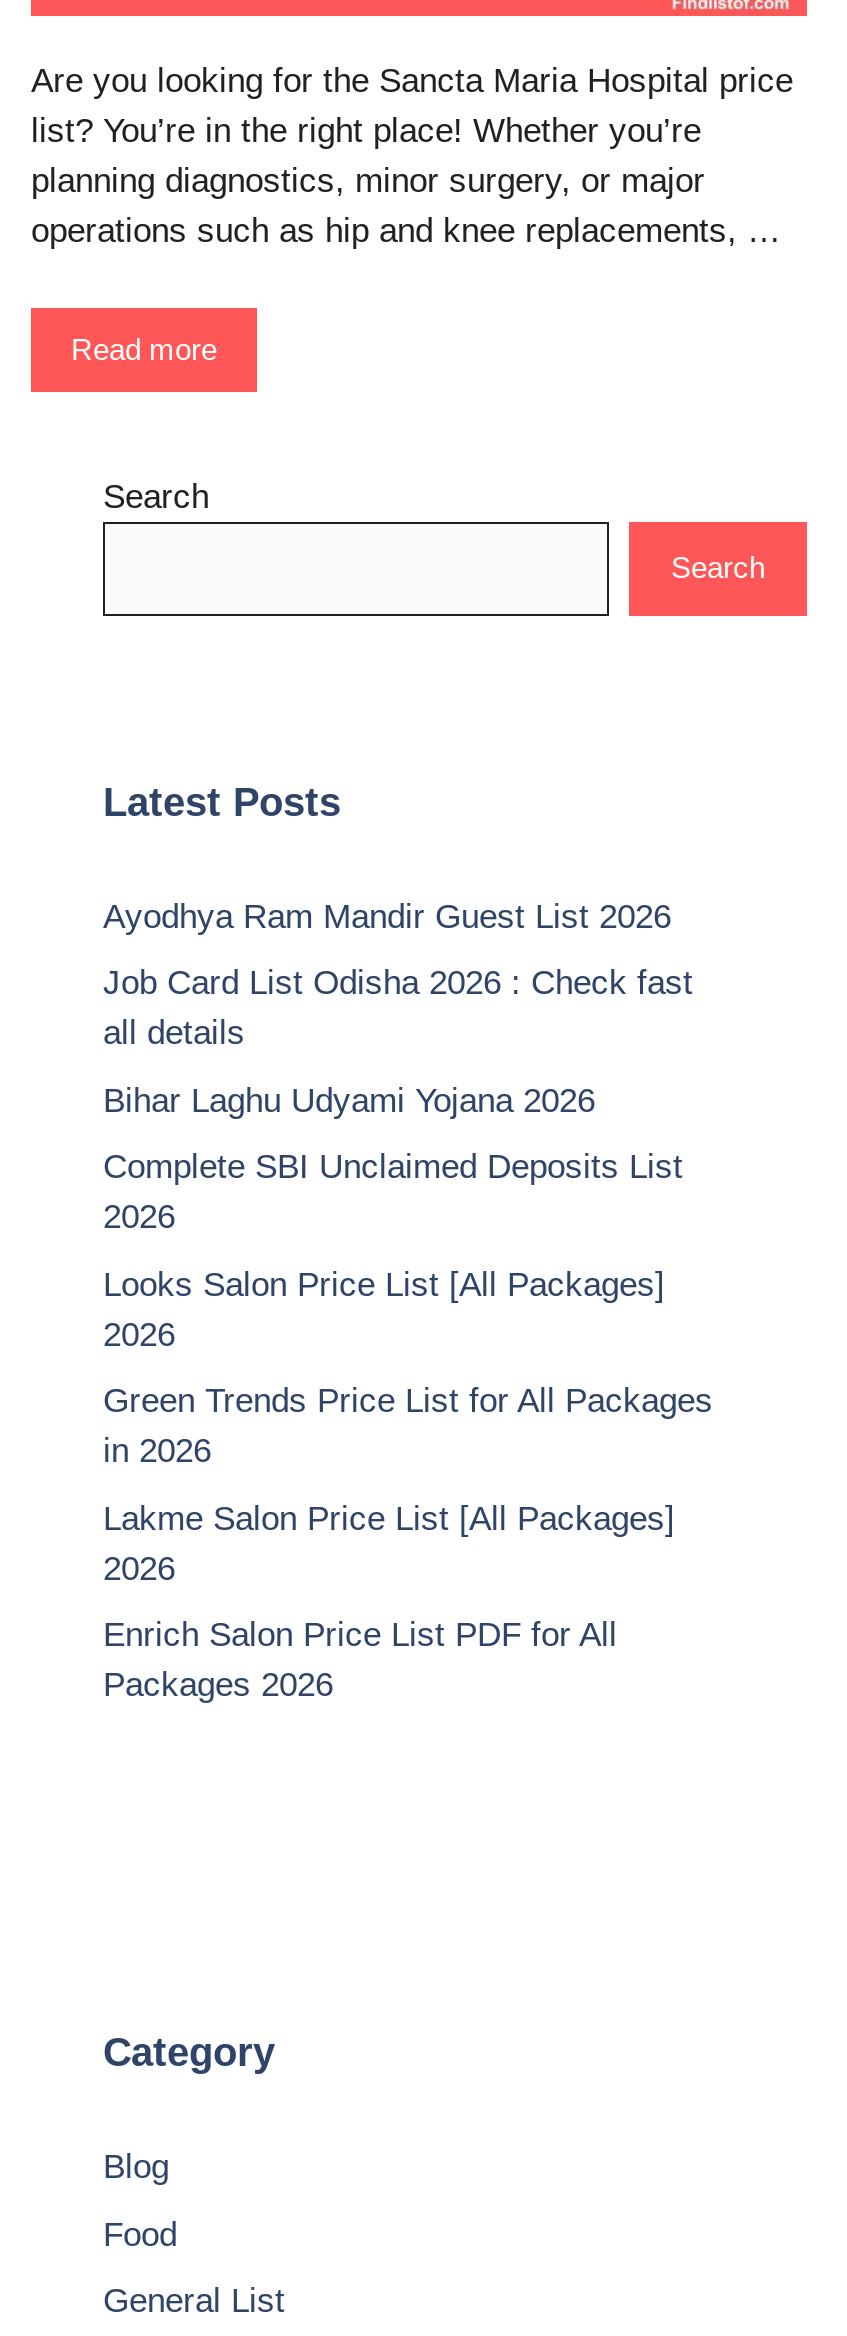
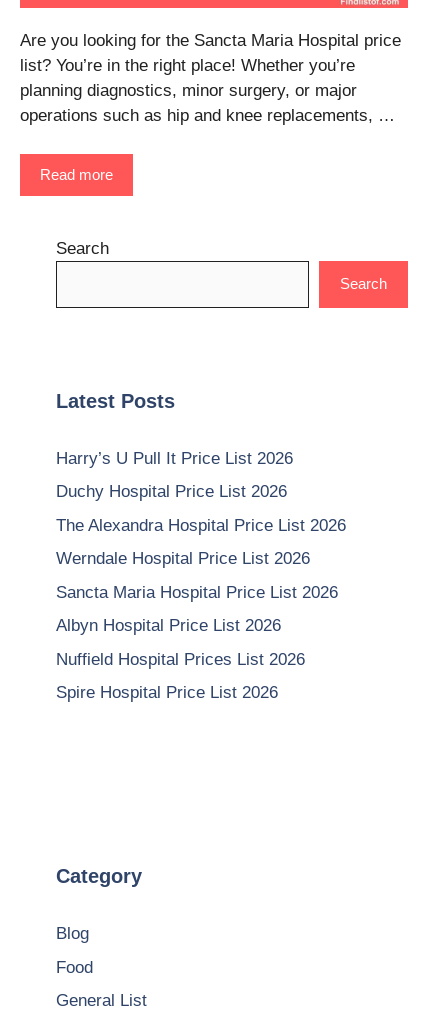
[103,897,671,935] Ayodhya Ram Mandir Guest List 2026 -> [56,449,293,468] Harry’s U Pull It Price List 2026
[103,964,693,1052] Job Card List Odisha 2026 : Check fast | all details -> [56,482,287,501] Duchy Hospital Price List 2026
[103,1081,595,1119] Bihar Laghu Udyami Yojana 2026 -> [56,516,346,535] The Alexandra Hospital Price List 2026
[103,1148,683,1236] Complete SBI Unclaimed Deposits List | 2026 -> [56,549,310,568] Werndale Hospital Price List 2026
[103,1265,665,1353] Looks Salon Price List [All Packages] | 2026 -> [56,583,338,602] Sancta Maria Hospital Price List 2026
[103,1382,713,1470] Green Trends Price List for All Packages | in 2026 -> [56,616,281,635] Albyn Hospital Price List 2026
[103,1499,675,1587] Lakme Salon Price List [All Packages] | 2026 -> [56,650,305,669] Nuffield Hospital Prices List 2026
[103,1616,617,1704] Enrich Salon Price List PDF for All | Packages 2026 -> [56,683,278,702] Spire Hospital Price List 2026

